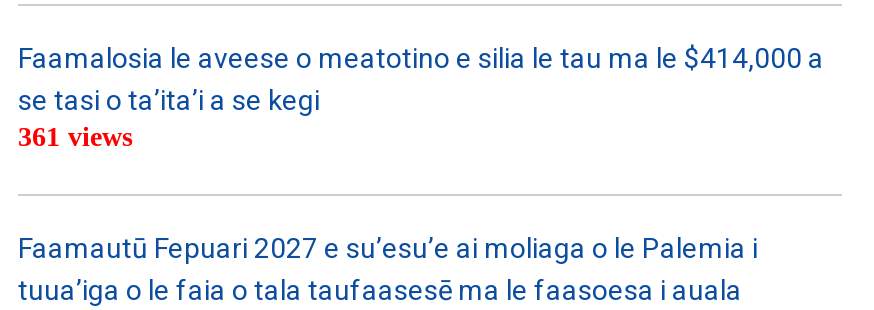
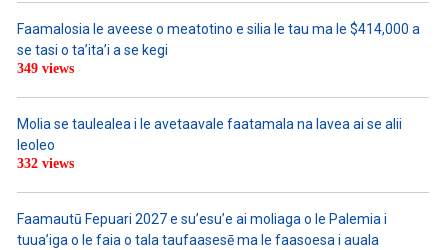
[18,121,132,151] 361 views -> [17,61,402,171] 349 views | Molia se taulealea i le avetaavale faatamala na lavea ai se alii | leoleo | 332 views

